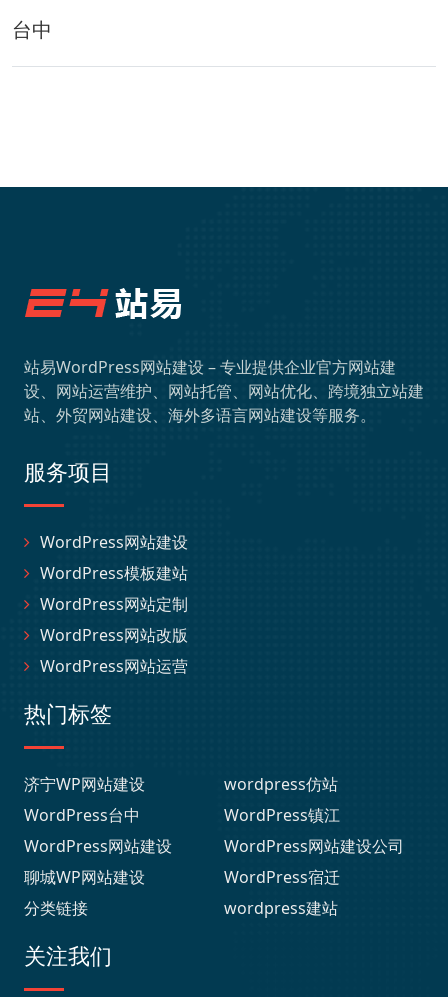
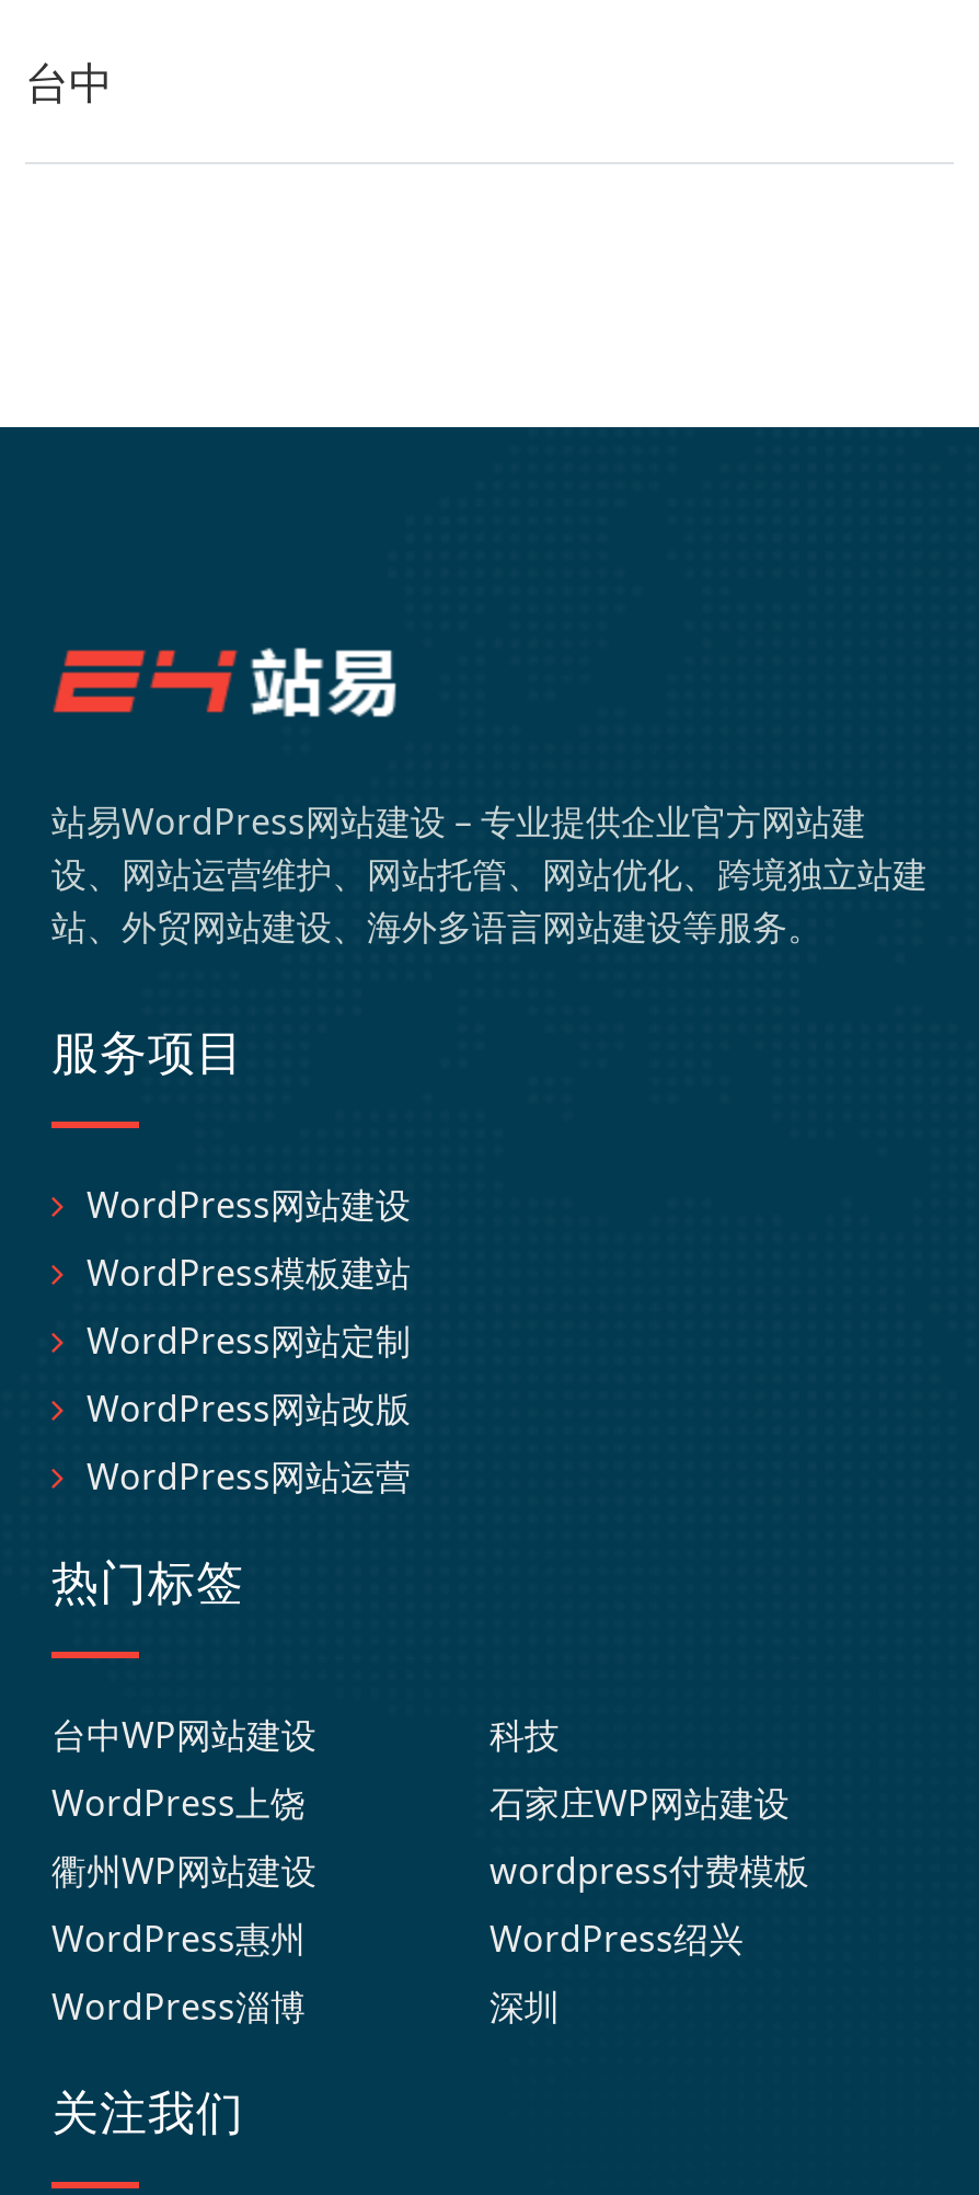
[24,773,404,919] 济宁WP网站建设 | wordpress仿站 | WordPress台中 | WordPress镇江 | WordPress网站建设 | WordPress网站建设公司 | 聊城WP网站建设 | WordPress宿迁 | 分类链接 | wordpress建站 -> [51,1711,809,2031] 台中WP网站建设 | 科技 | WordPress上饶 | 石家庄WP网站建设 | 衢州WP网站建设 | wordpress付费模板 | WordPress惠州 | WordPress绍兴 | WordPress淄博 | 深圳

